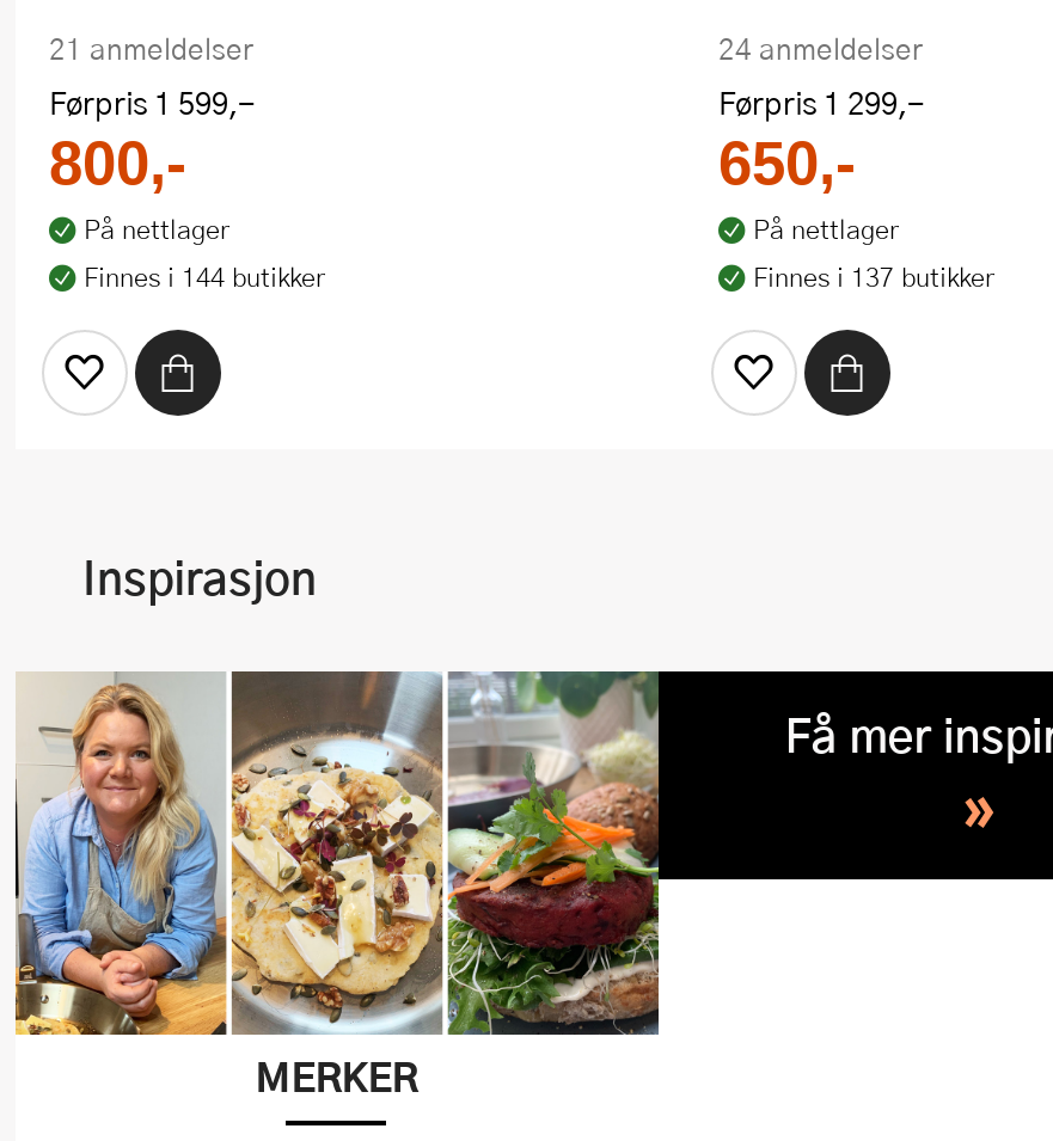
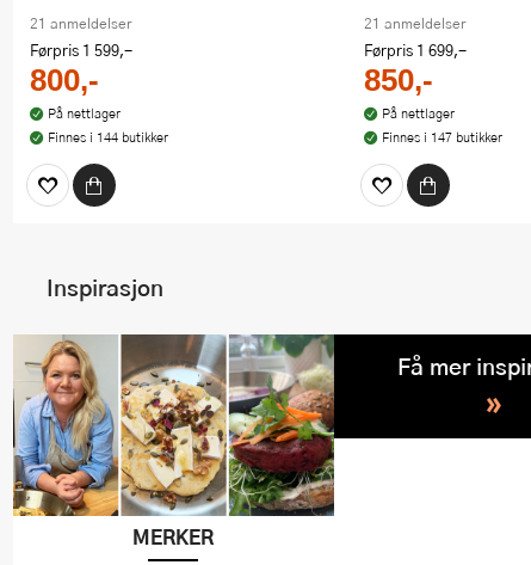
[718,28,924,195] 24 anmeldelser | Førpris 1 299,- | 650,- -> [364,13,467,96] 21 anmeldelser | Førpris 1 699,- | 850,-
[753,257,994,293] Finnes i 137 butikker -> [381,127,502,145] Finnes i 147 butikker

